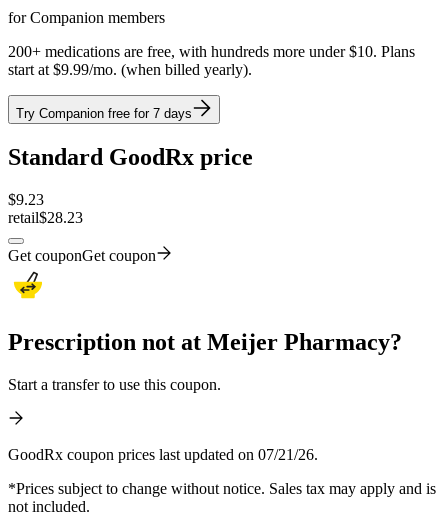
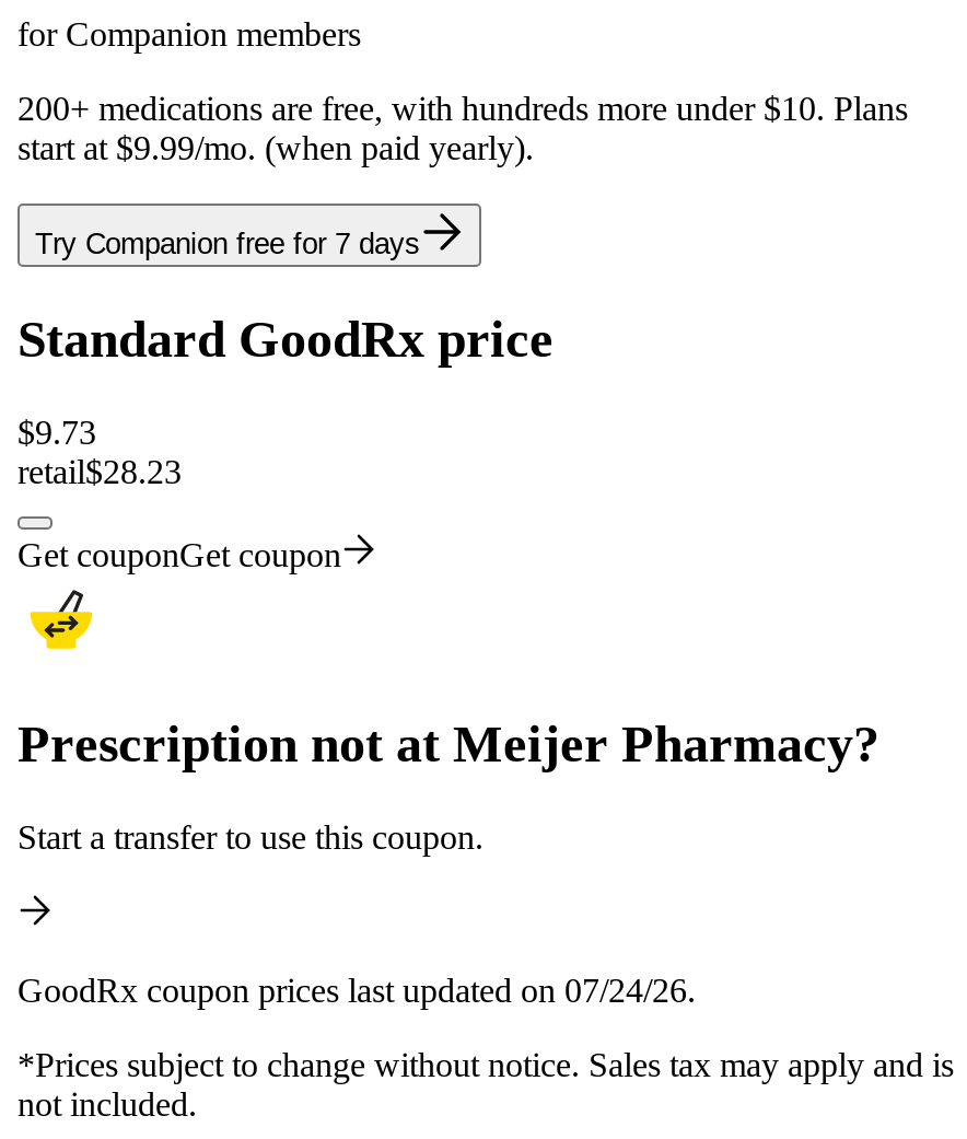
[8,61,252,78] start at $9.99/mo. (when billed yearly). -> [18,129,534,166] start at $9.99/mo. (when paid yearly).
[8,191,44,208] $9.23 -> [18,413,96,450] $9.73
[8,446,318,463] GoodRx coupon prices last updated on 07/21/26. -> [18,971,696,1008] GoodRx coupon prices last updated on 07/24/26.

